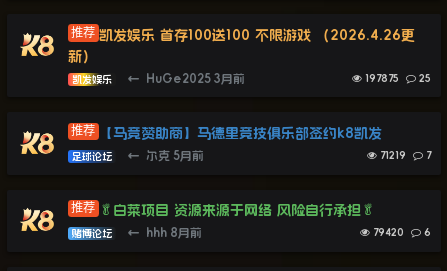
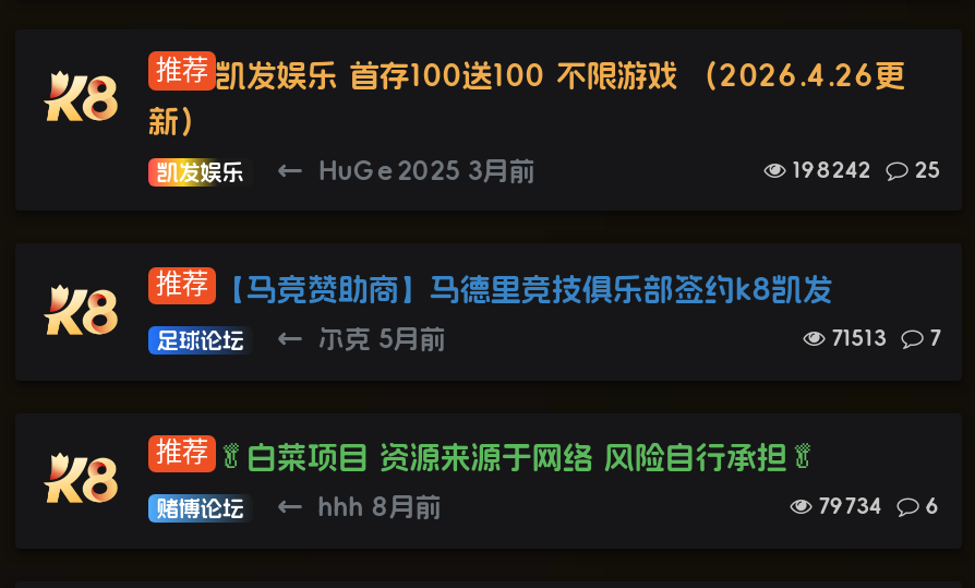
[362,73,431,84] 197875 25 -> [786,158,941,182] 198242 25
[377,150,431,161] 71219 7 -> [825,326,941,350] 71513 7
[370,227,431,238] 79420 6 -> [812,494,941,518] 79734 6

